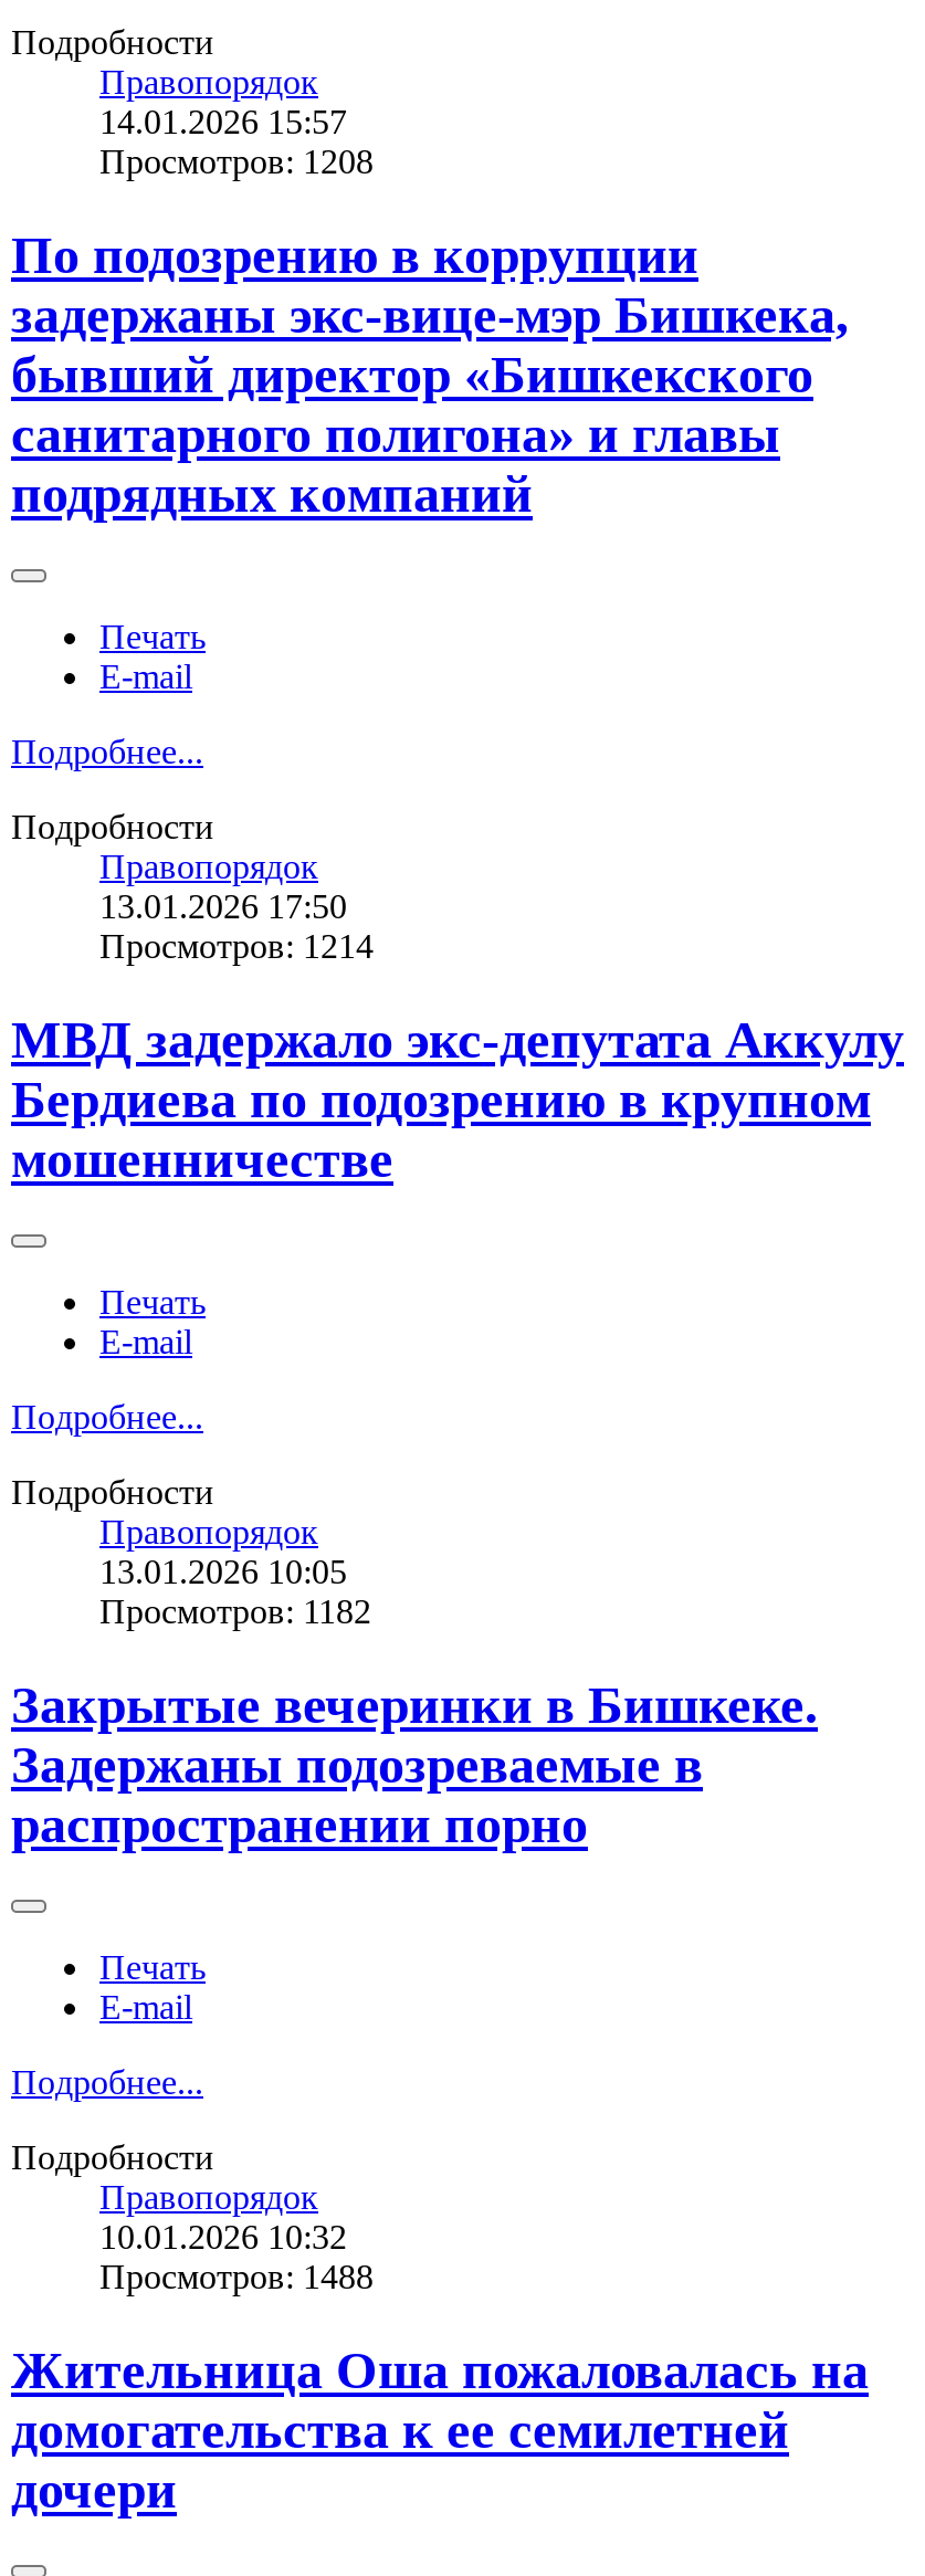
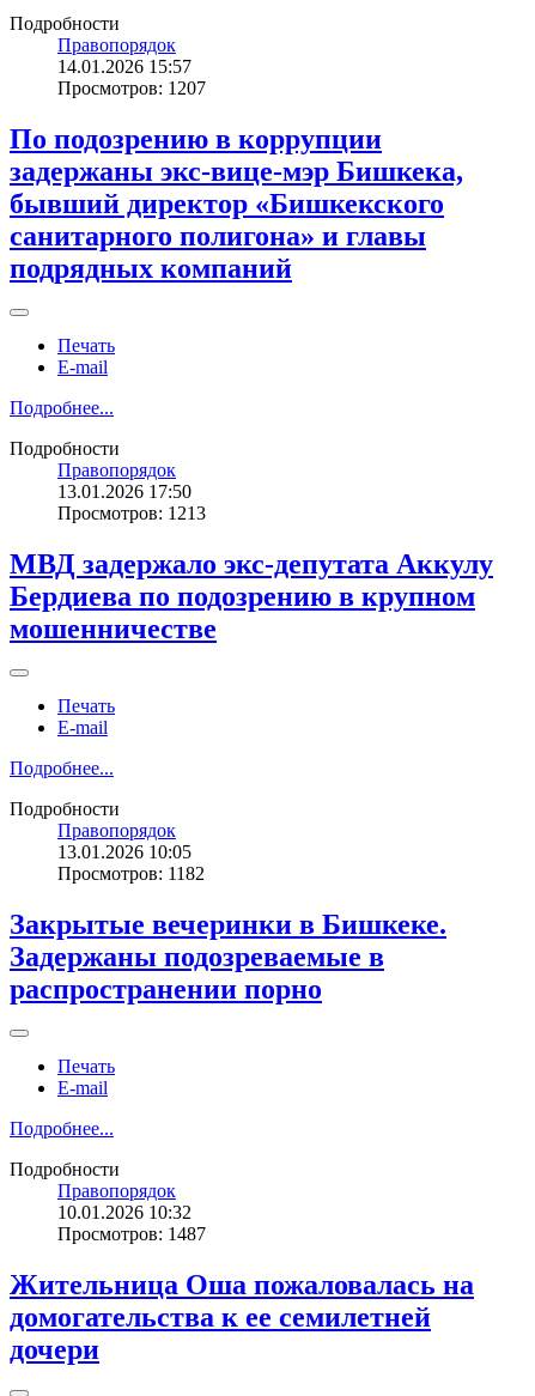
[99,143,374,181] Просмотров: 1208 -> [57,78,206,99] Просмотров: 1207
[99,928,374,965] Просмотров: 1214 -> [57,503,206,523] Просмотров: 1213
[99,2257,374,2295] Просмотров: 1488 -> [57,1223,206,1244] Просмотров: 1487

